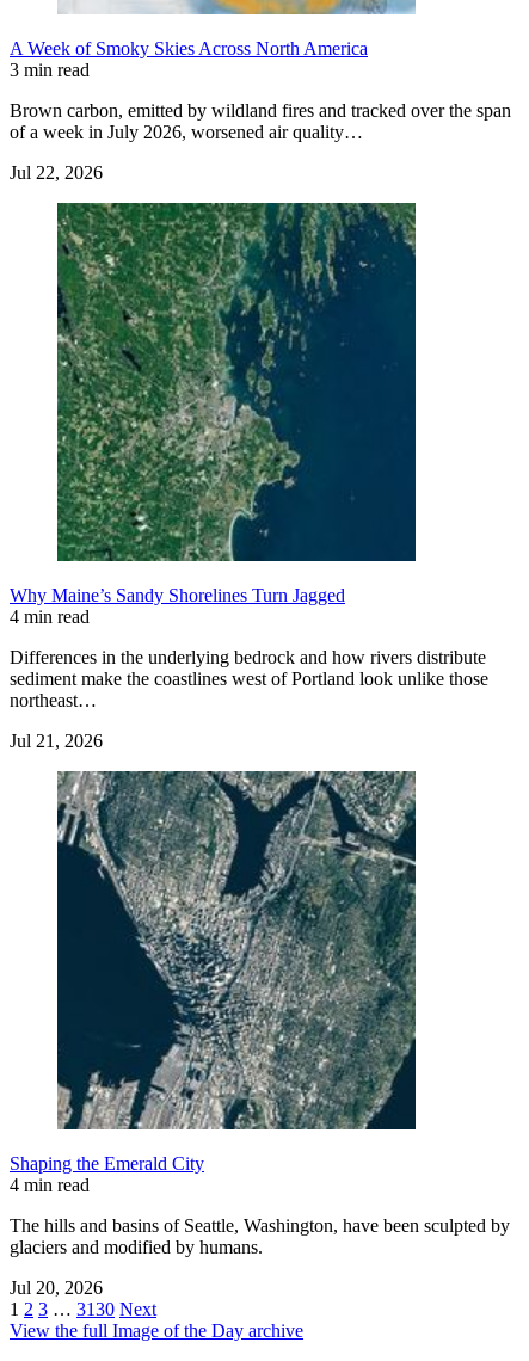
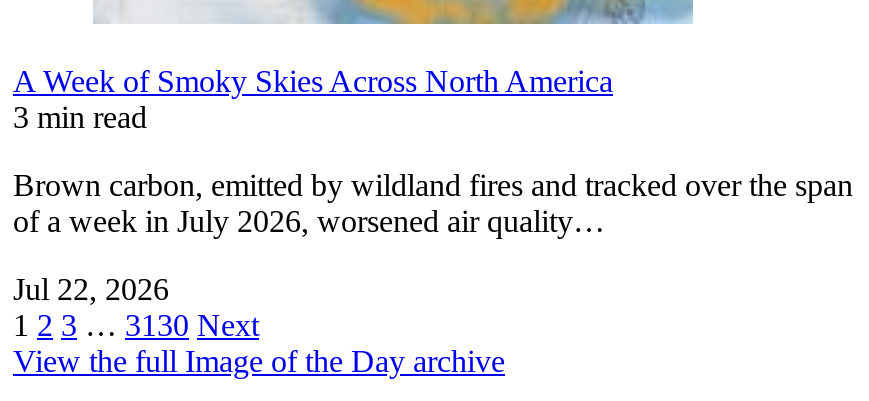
[10,202,488,751] [image] | Why Maine’s Sandy Shorelines Turn Jagged | 4 min read | Differences in the underlying bedrock and how rivers distribute | sediment make the coastlines west of Portland look unlike those | northeast… | Jul 21, 2026 -> none
[10,770,510,1298] [image] | Shaping the Emerald City | 4 min read | The hills and basins of Seattle, Washington, have been sculpted by | glaciers and modified by humans. | Jul 20, 2026 -> none

